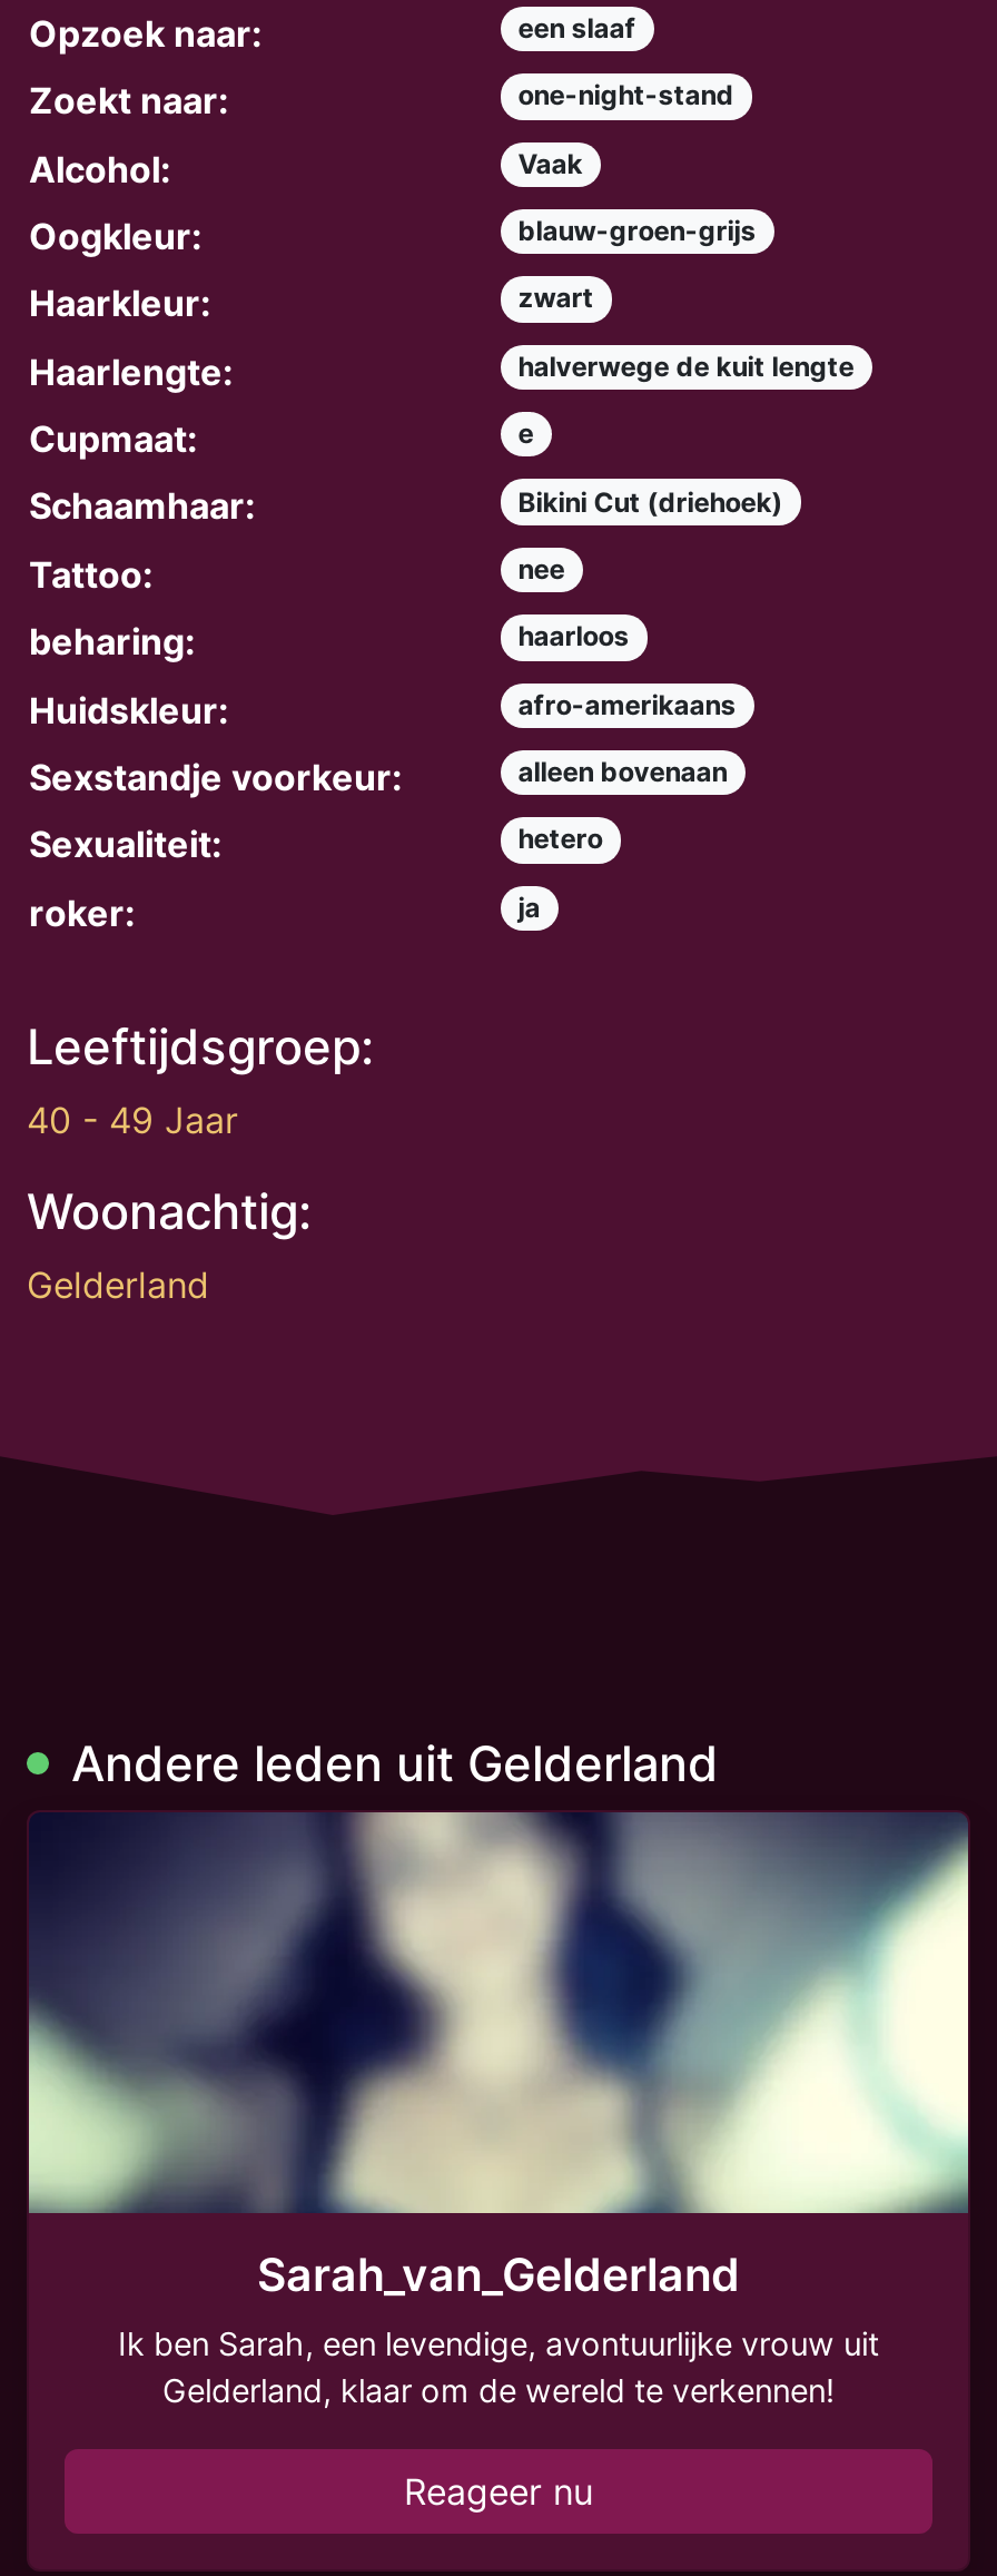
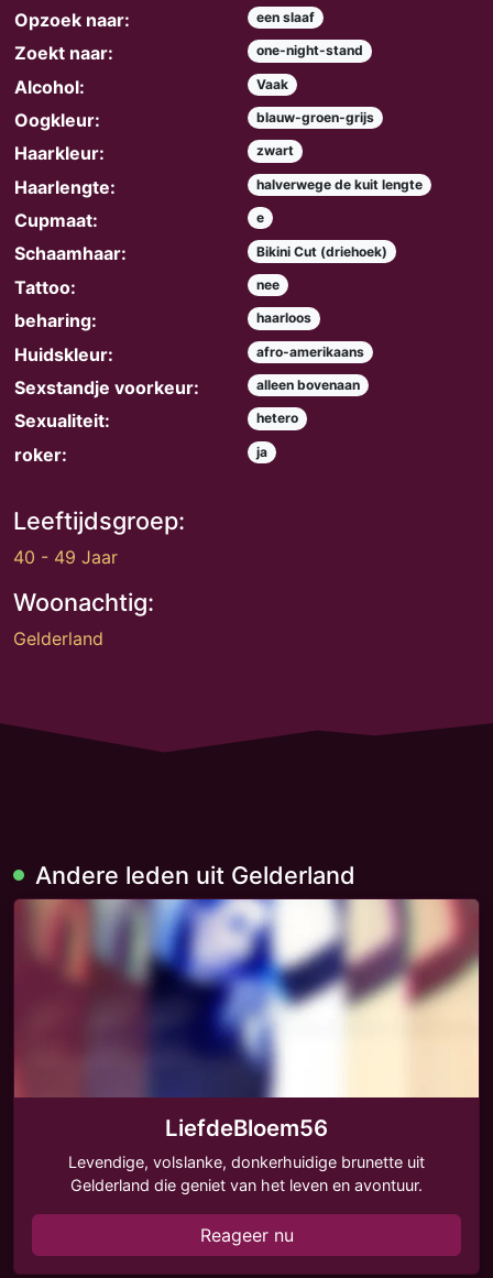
[27,1810,970,2409] [image] | Sarah_van_Gelderland | Ik ben Sarah, een levendige, avontuurlijke vrouw uit | Gelderland, klaar om de wereld te verkennen! -> [13,898,480,1194] [image] | LiefdeBloem56 | Levendige, volslanke, donkerhuidige brunette uit | Gelderland die geniet van het leven en avontuur.

